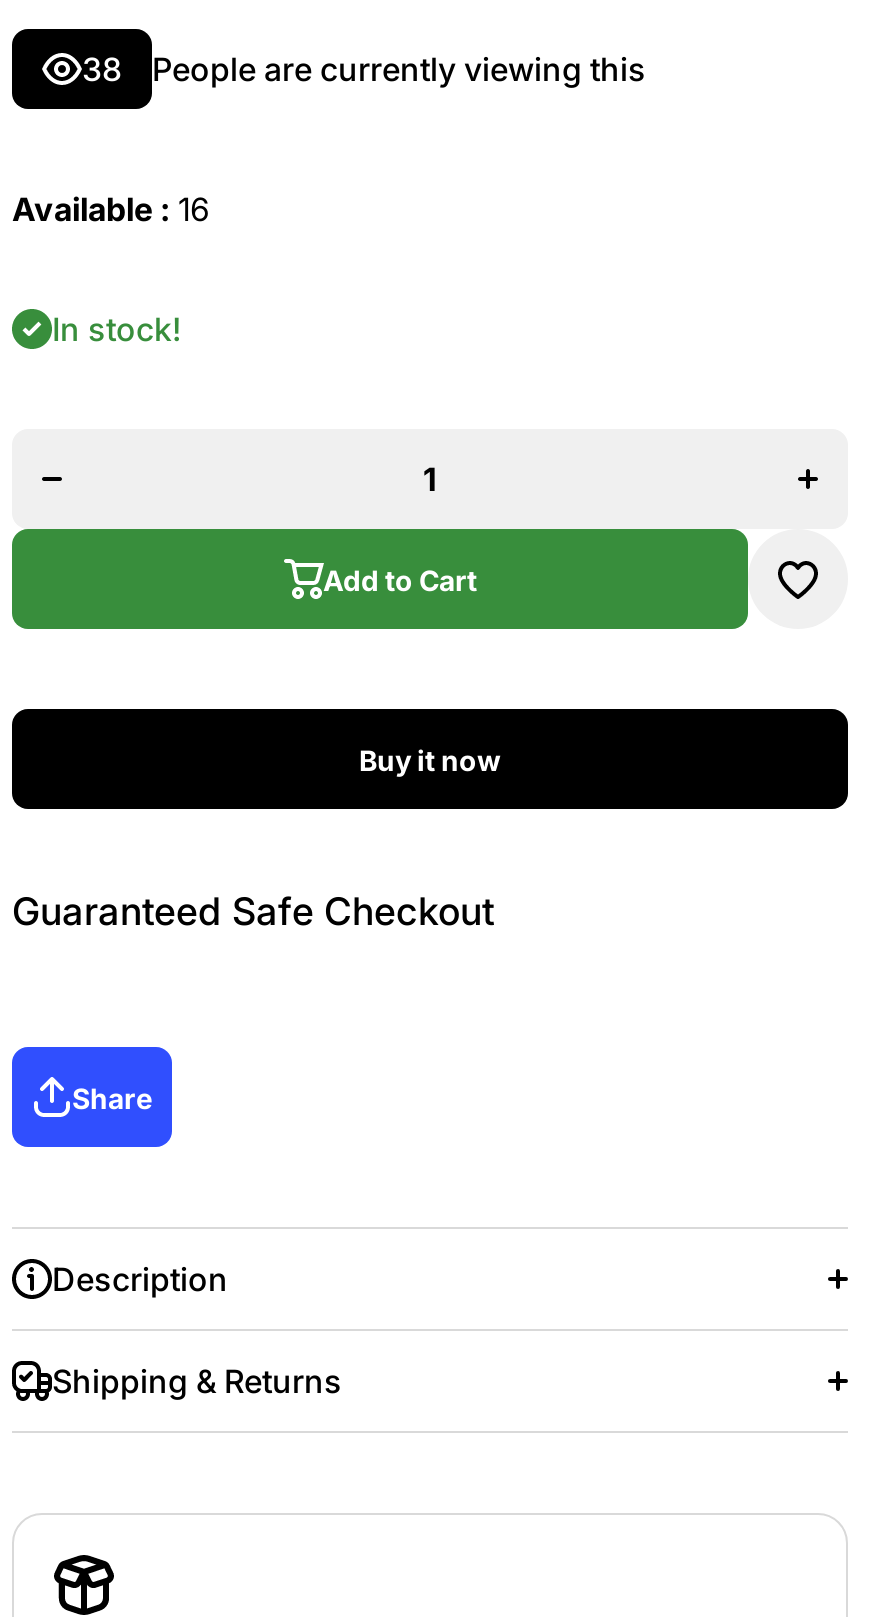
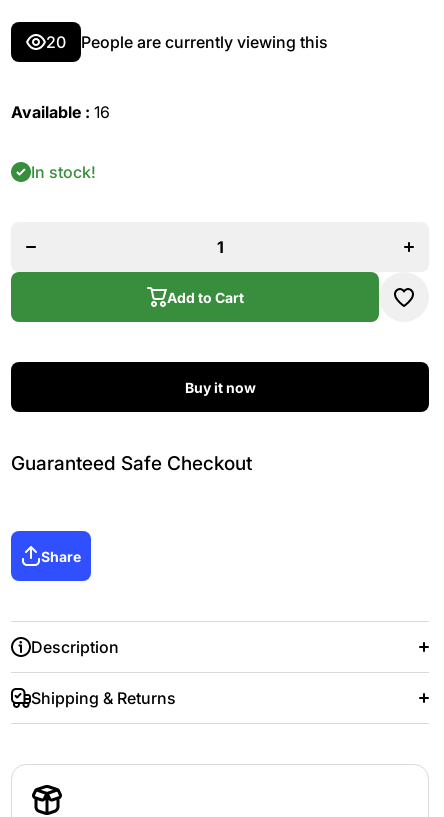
[82,49,646,89] 38 People are currently viewing this -> [46,32,328,52] 20 People are currently viewing this

